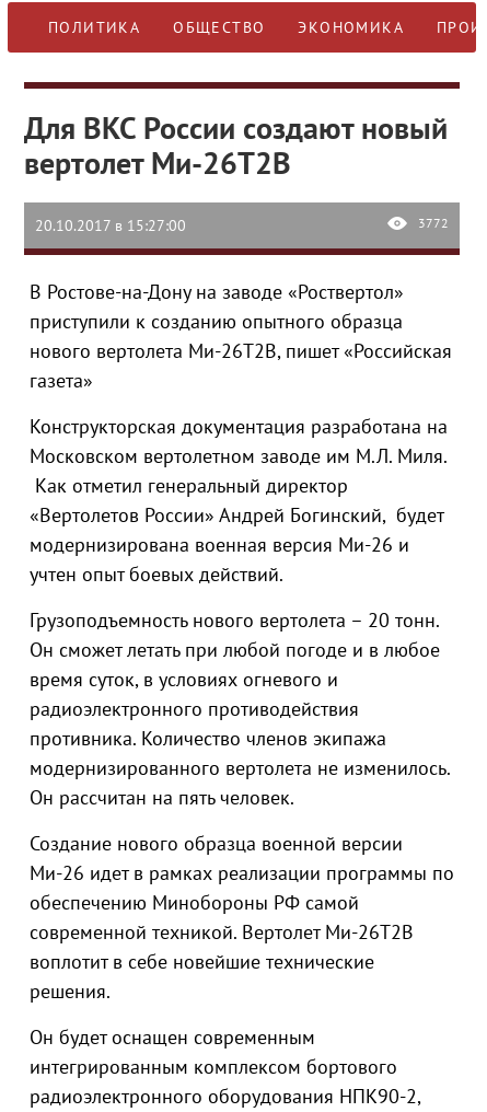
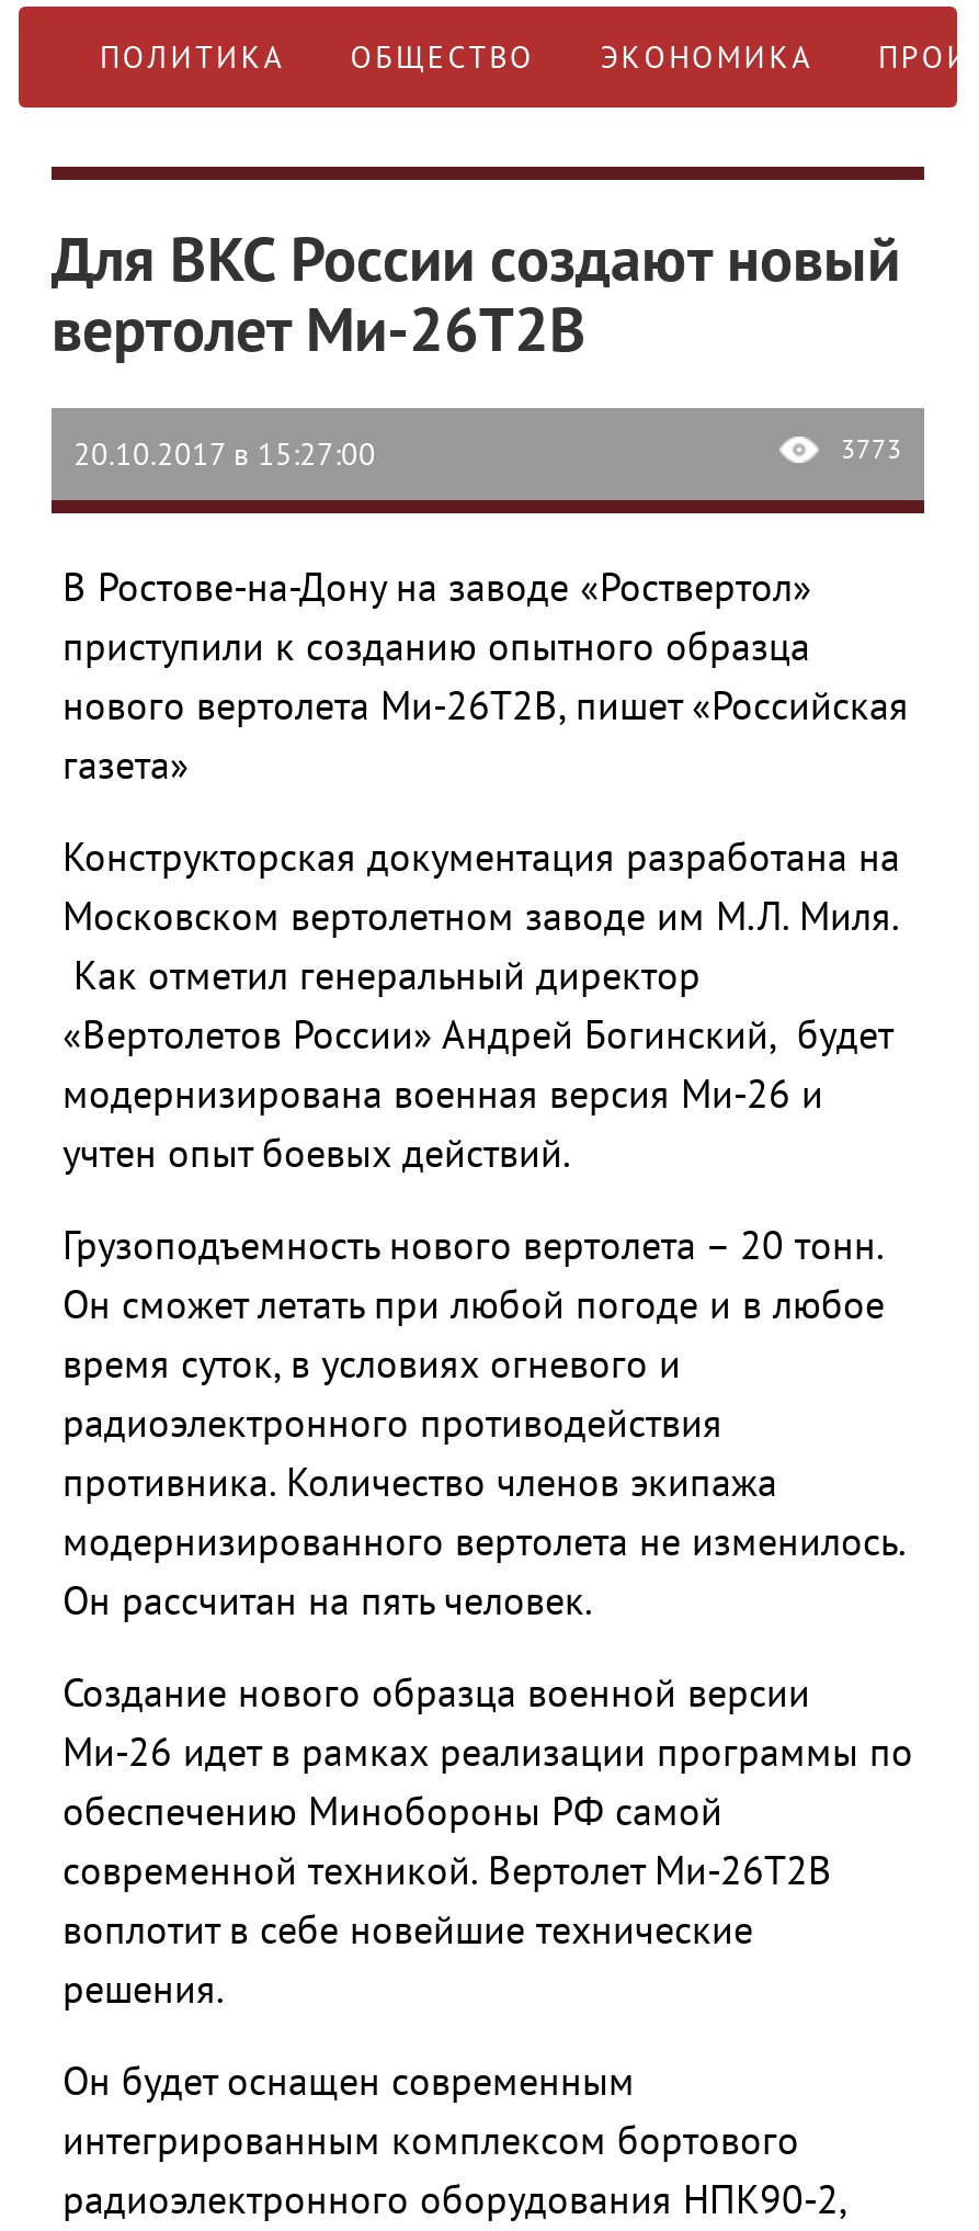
[418,215,449,231] 3772 -> [841,432,902,465] 3773

